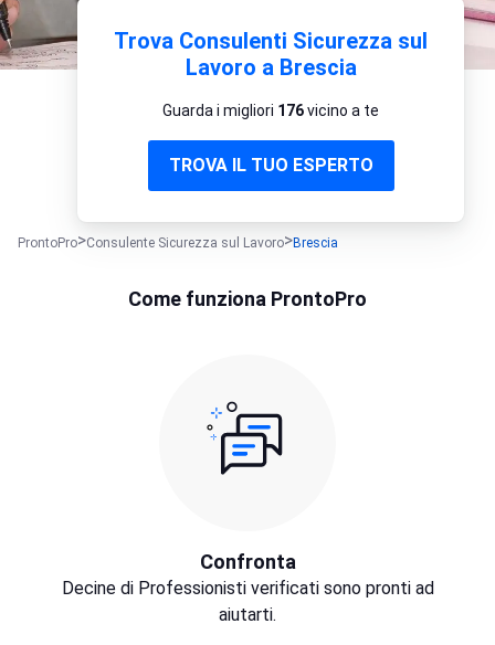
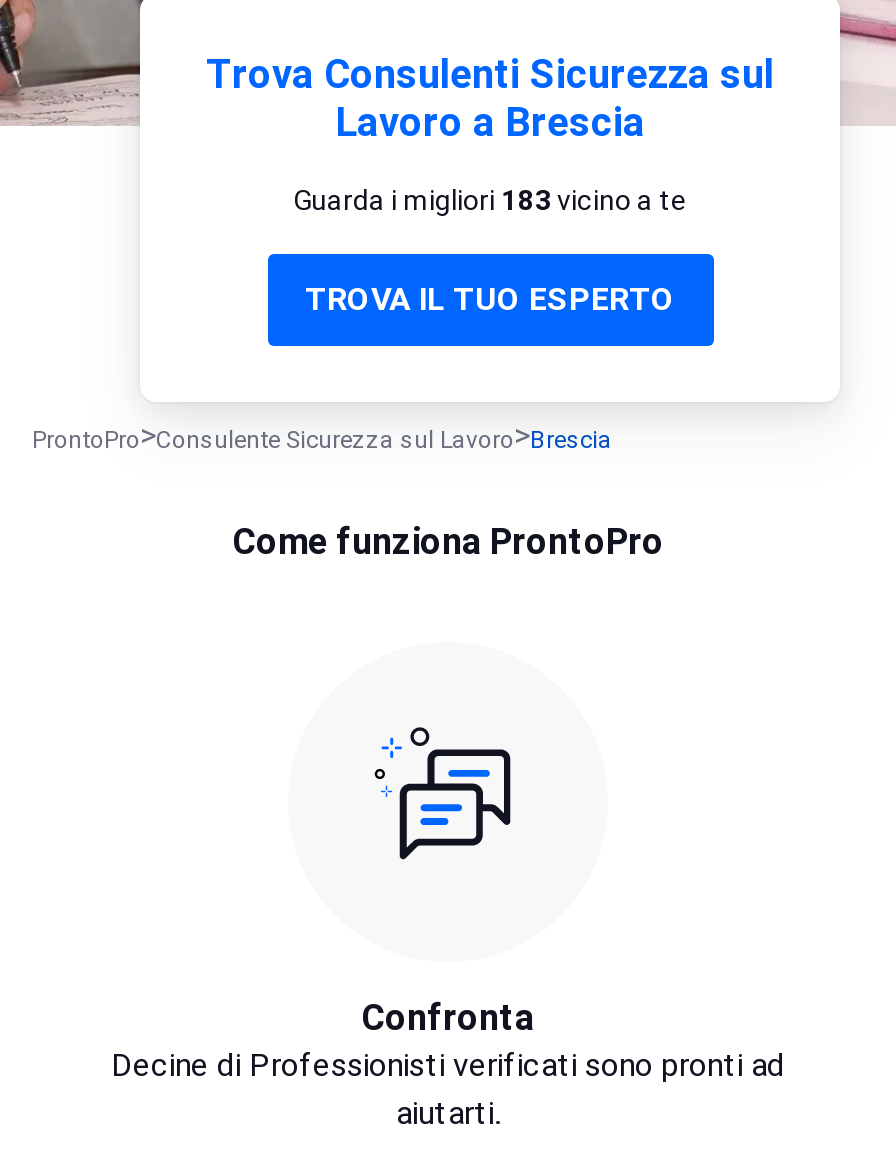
[162,101,379,119] Guarda i migliori 176 vicino a te -> [293,184,687,216] Guarda i migliori 183 vicino a te

